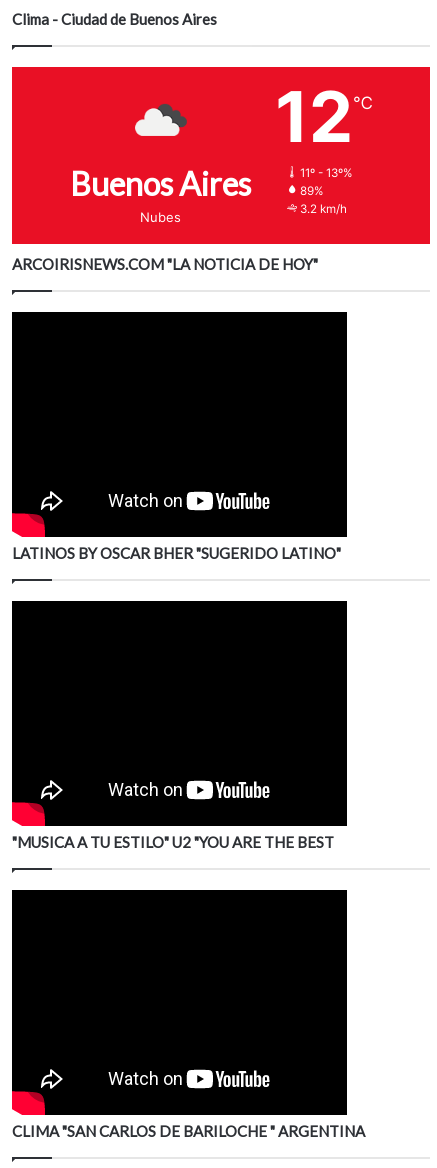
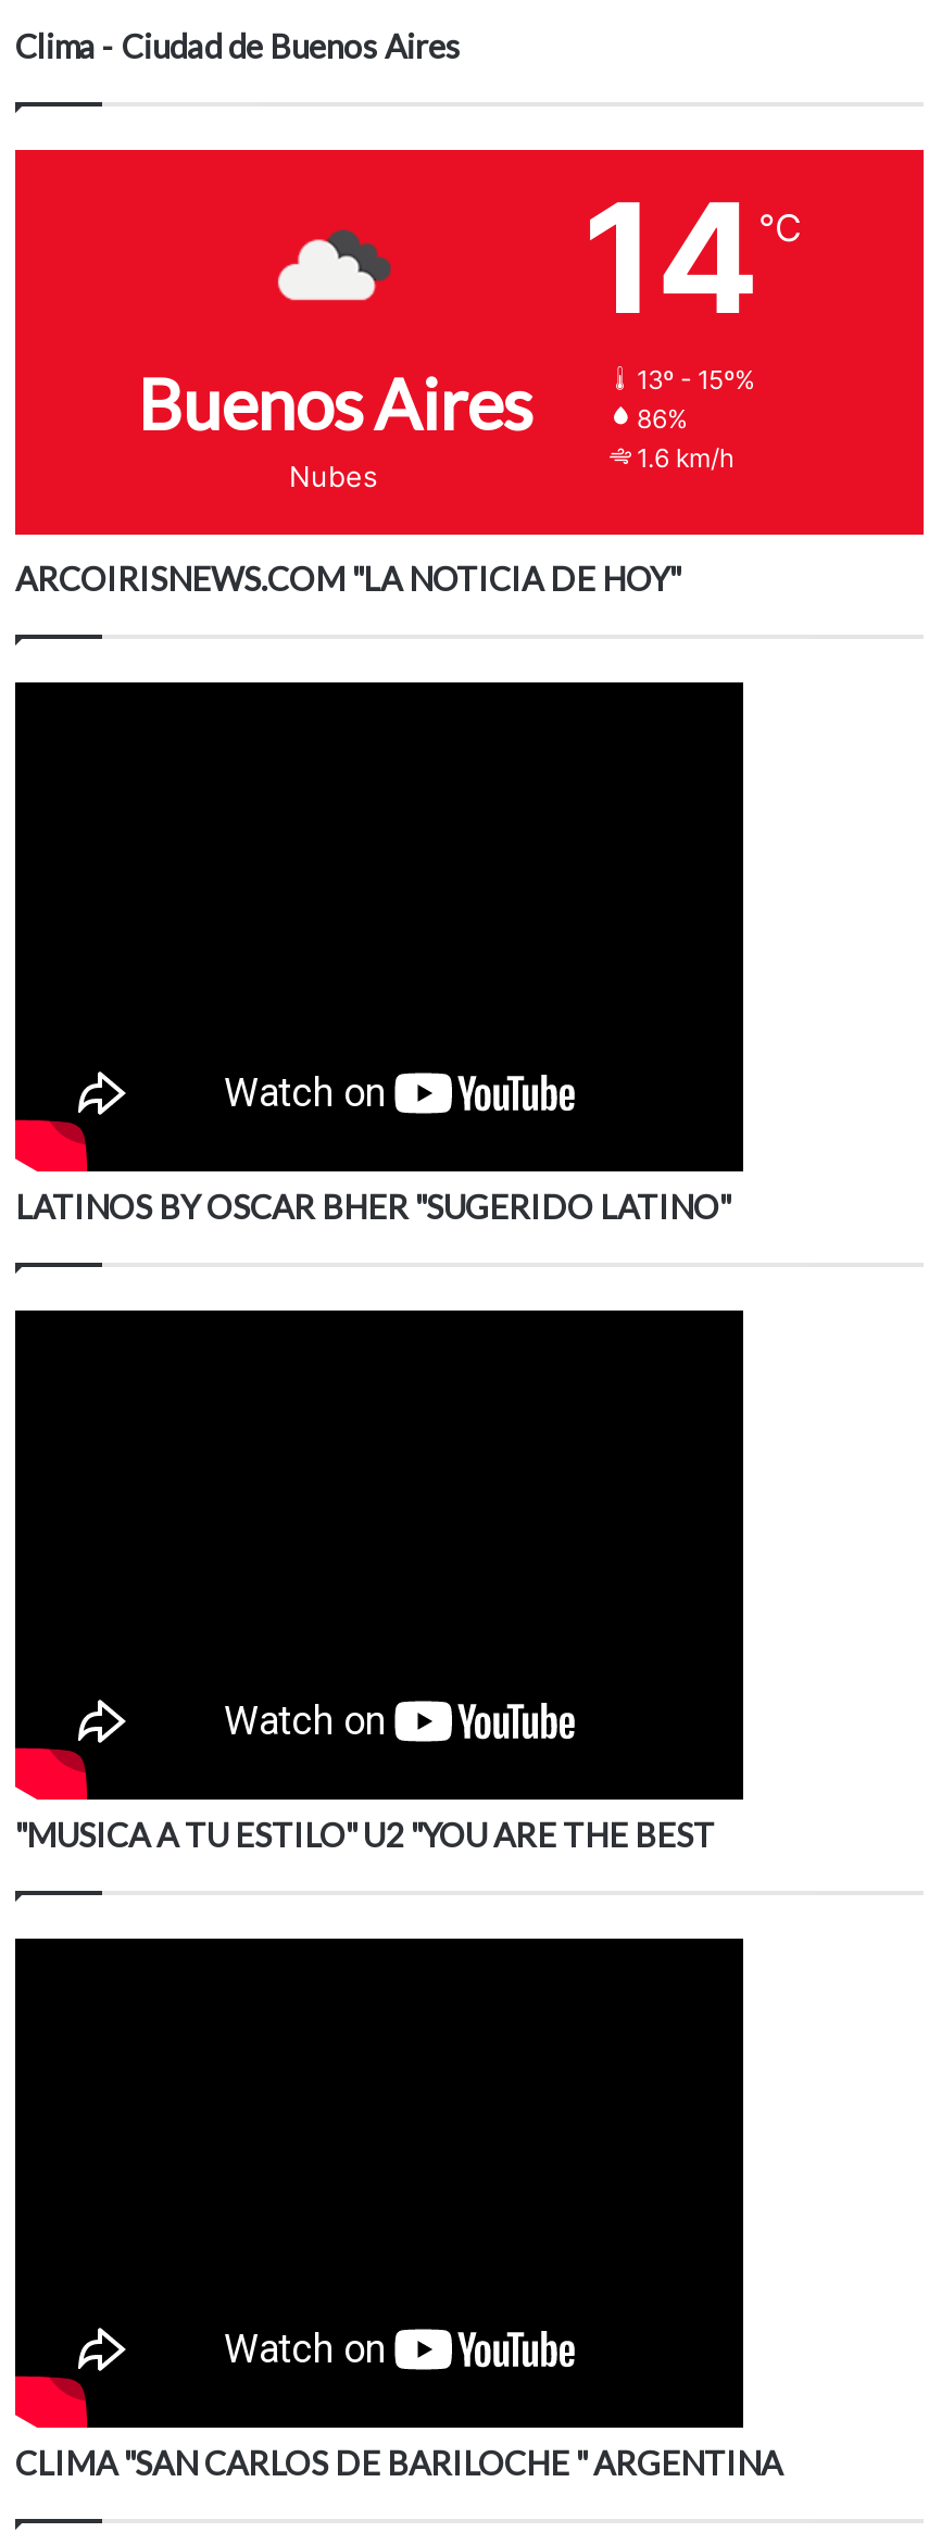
[274,74,372,216] 12℃ | 11º - 13º% | 89% | 3.2 km/h -> [582,166,802,474] 14℃ | 13º - 15º% | 86% | 1.6 km/h

